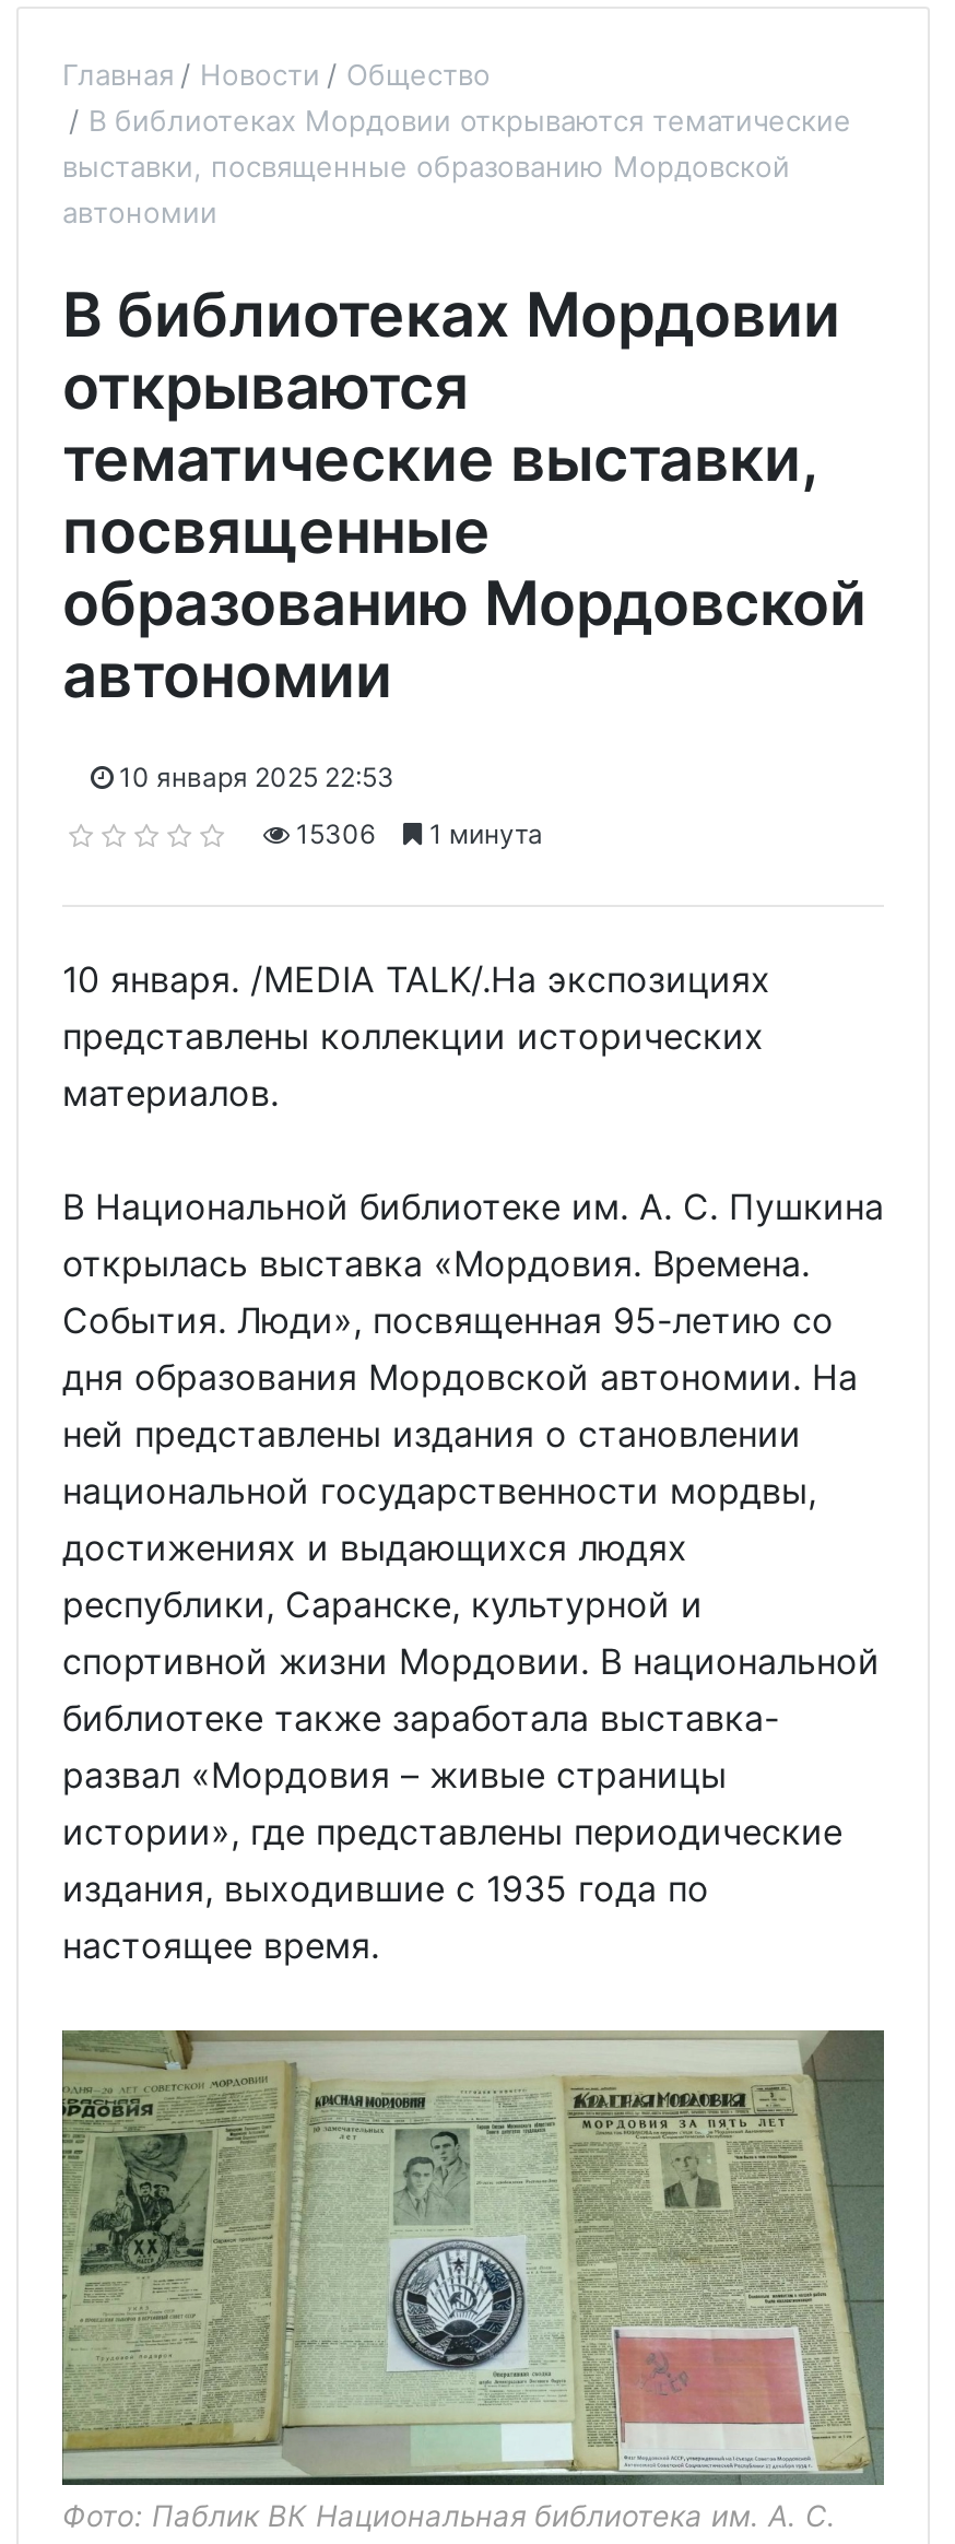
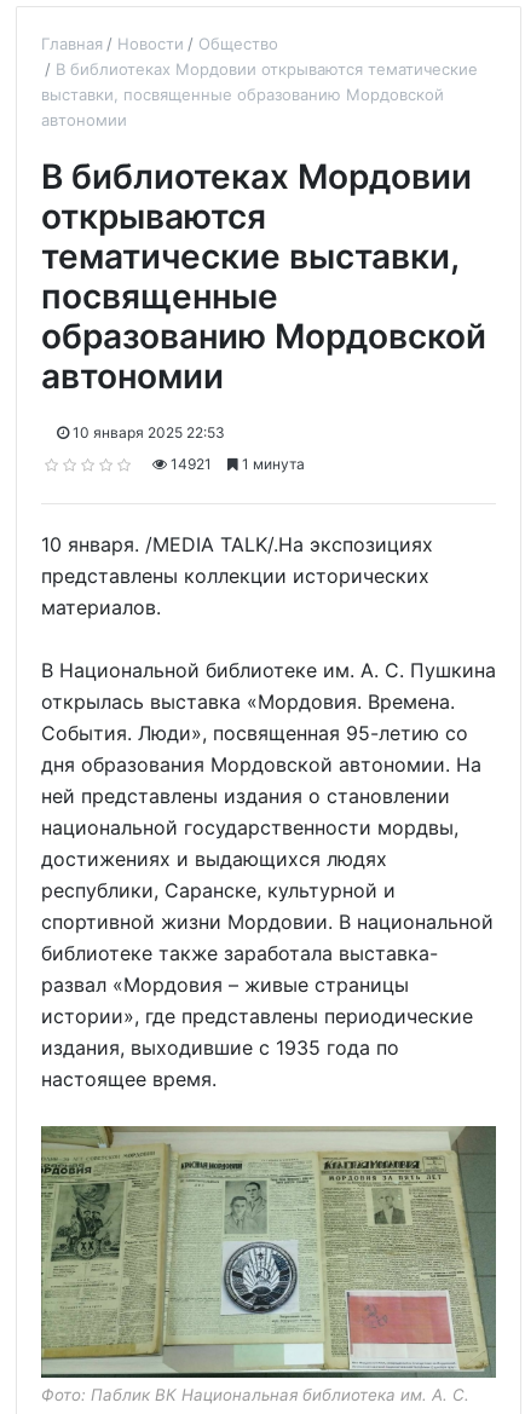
[290,817,375,850] 15306 -> [167,455,212,473] 14921

